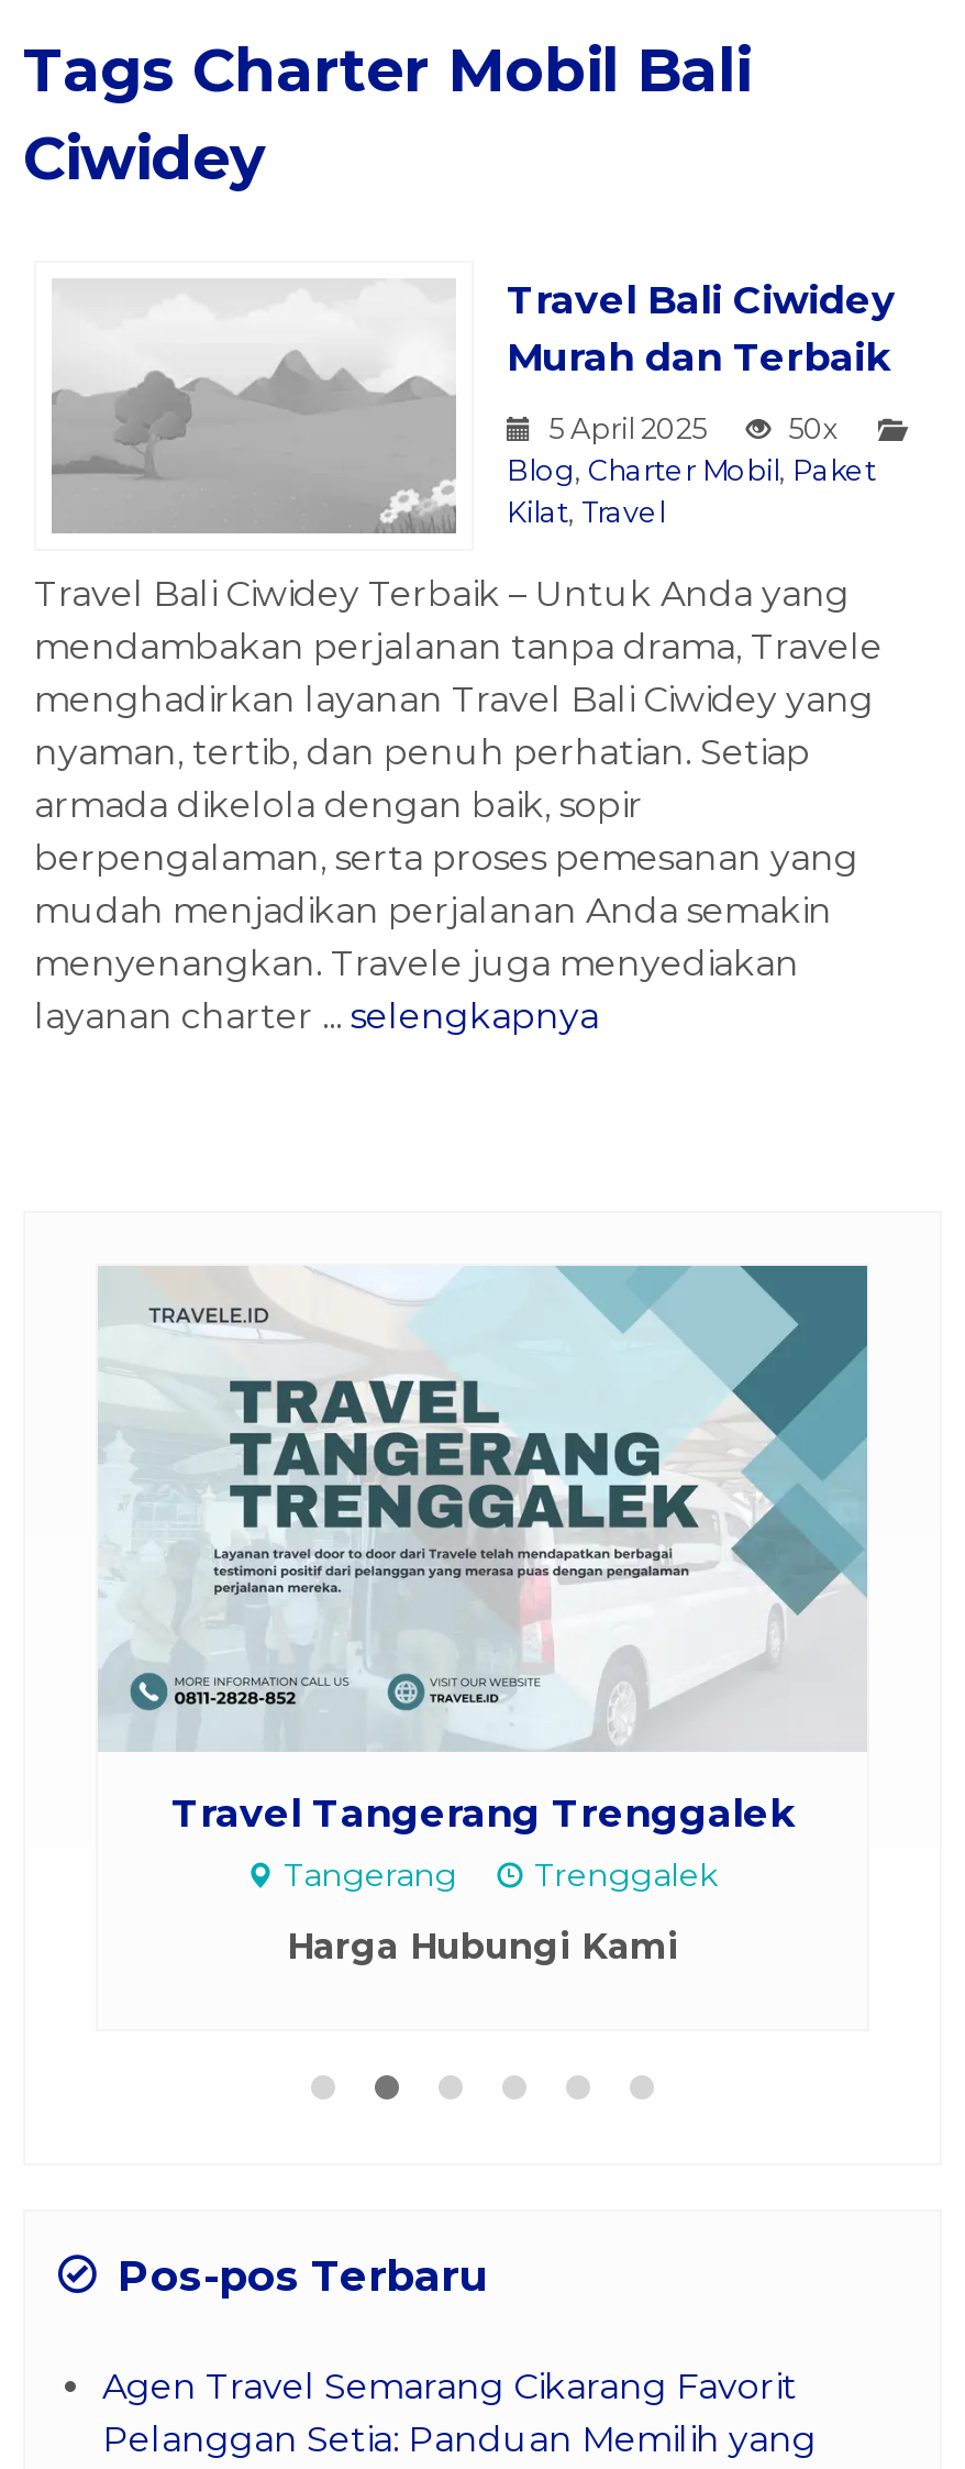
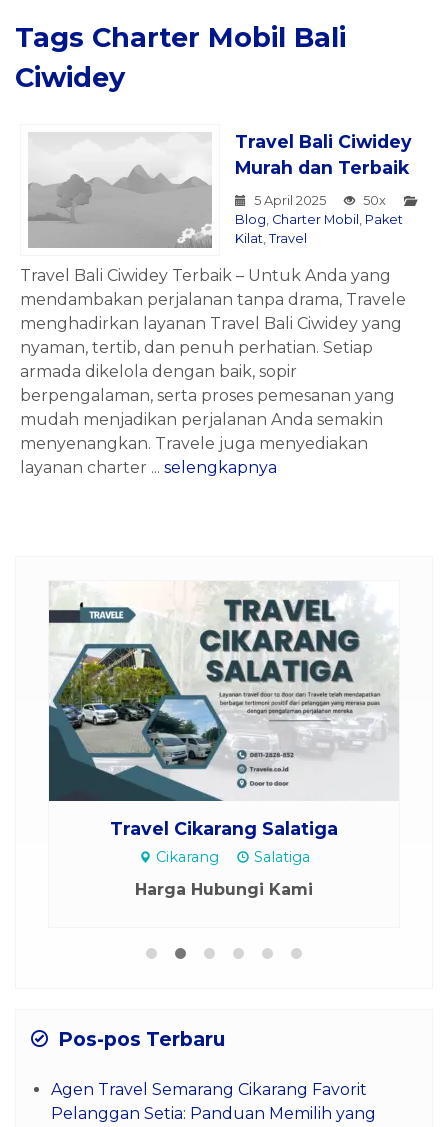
[98,1264,869,1896] [image] | Travel Tangerang Trenggalek | Tangerang | Trenggalek -> [48,581,399,866] [image] | Travel Cikarang Salatiga | Cikarang | Salatiga

